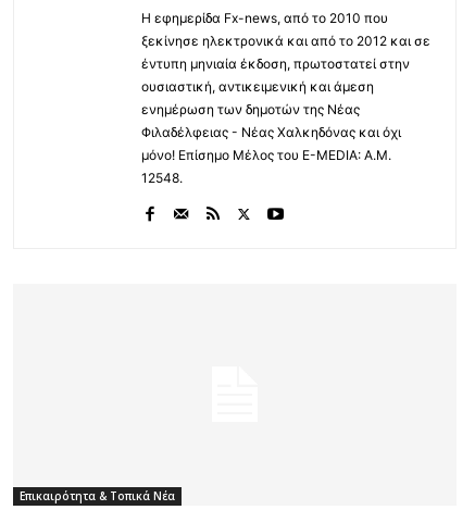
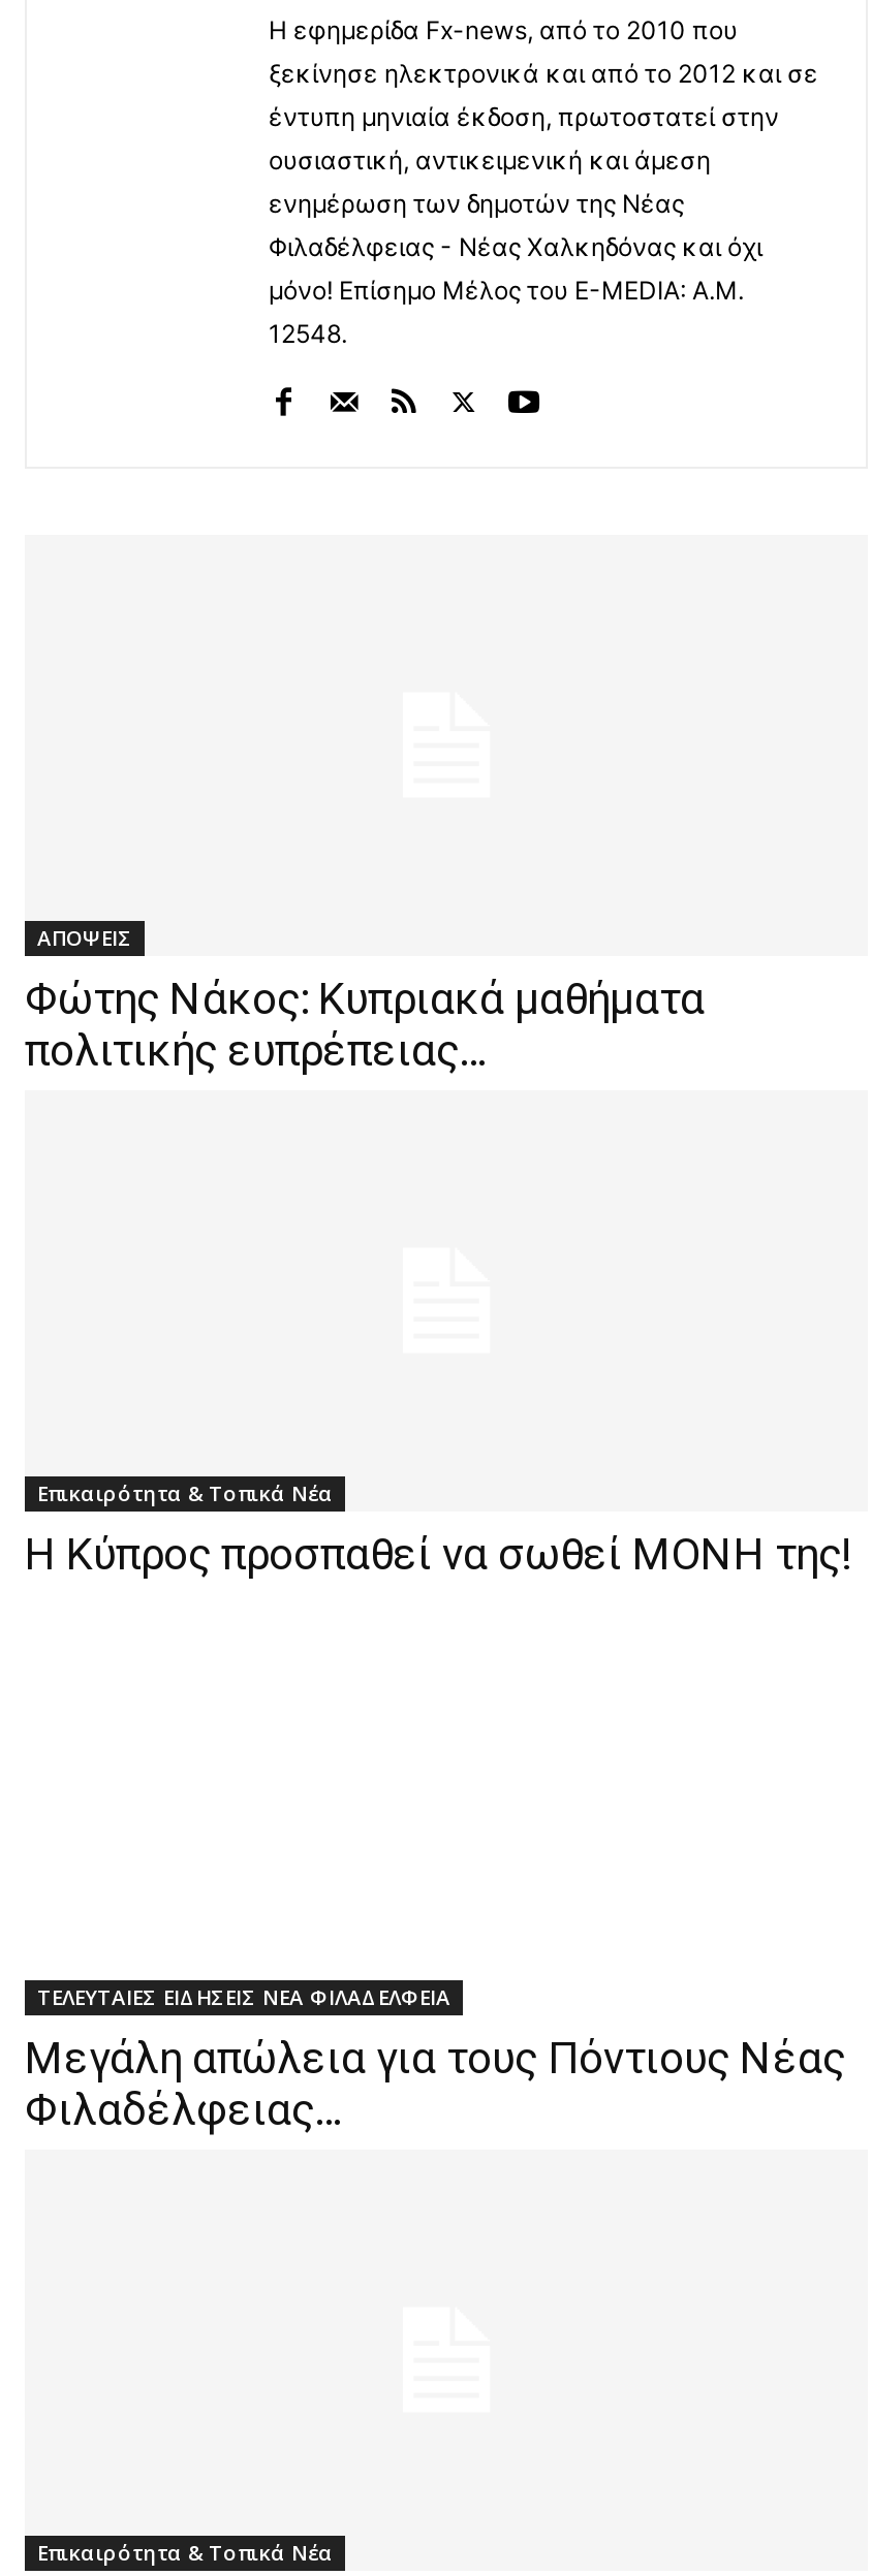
none -> [25,923,705,1076] ΑΠΟΨΕΙΣ | Φώτης Νάκος: Κυπριακά μαθήματα | πολιτικής ευπρέπειας…
none -> [25,1478,851,1580] Επικαιρότητα & Τοπικά Νέα | Η Κύπρος προσπαθεί να σωθεί ΜΟΝΗ της!
none -> [25,1982,845,2135] ΤΕΛΕΥΤΑΙΕΣ ΕΙΔΗΣΕΙΣ ΝΕΑ ΦΙΛΑΔΕΛΦΕΙΑ | Μεγάλη απώλεια για τους Πόντιους Νέας | Φιλαδέλφειας…

